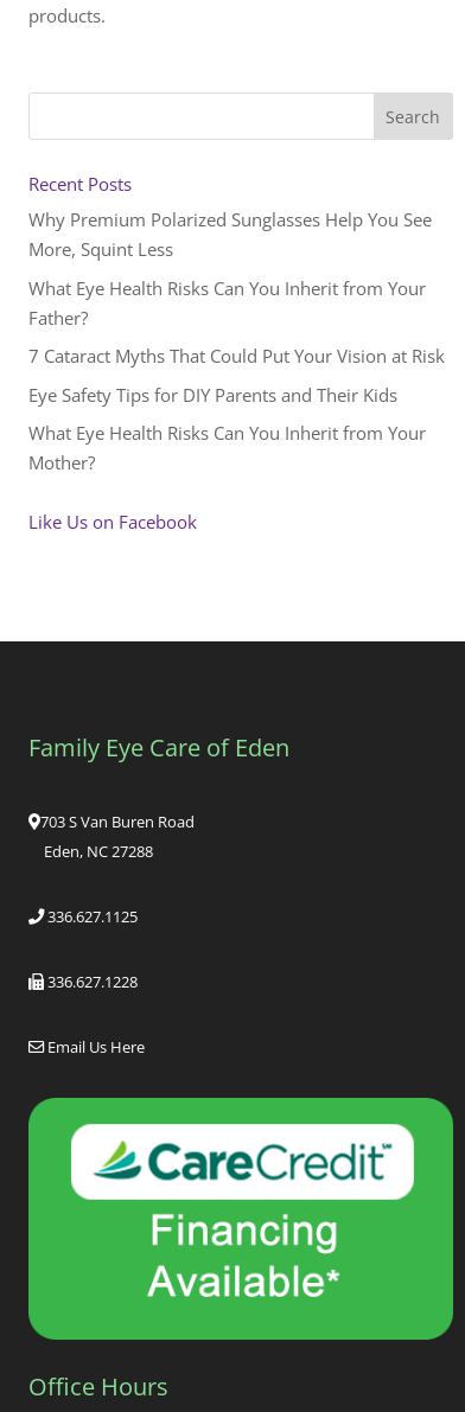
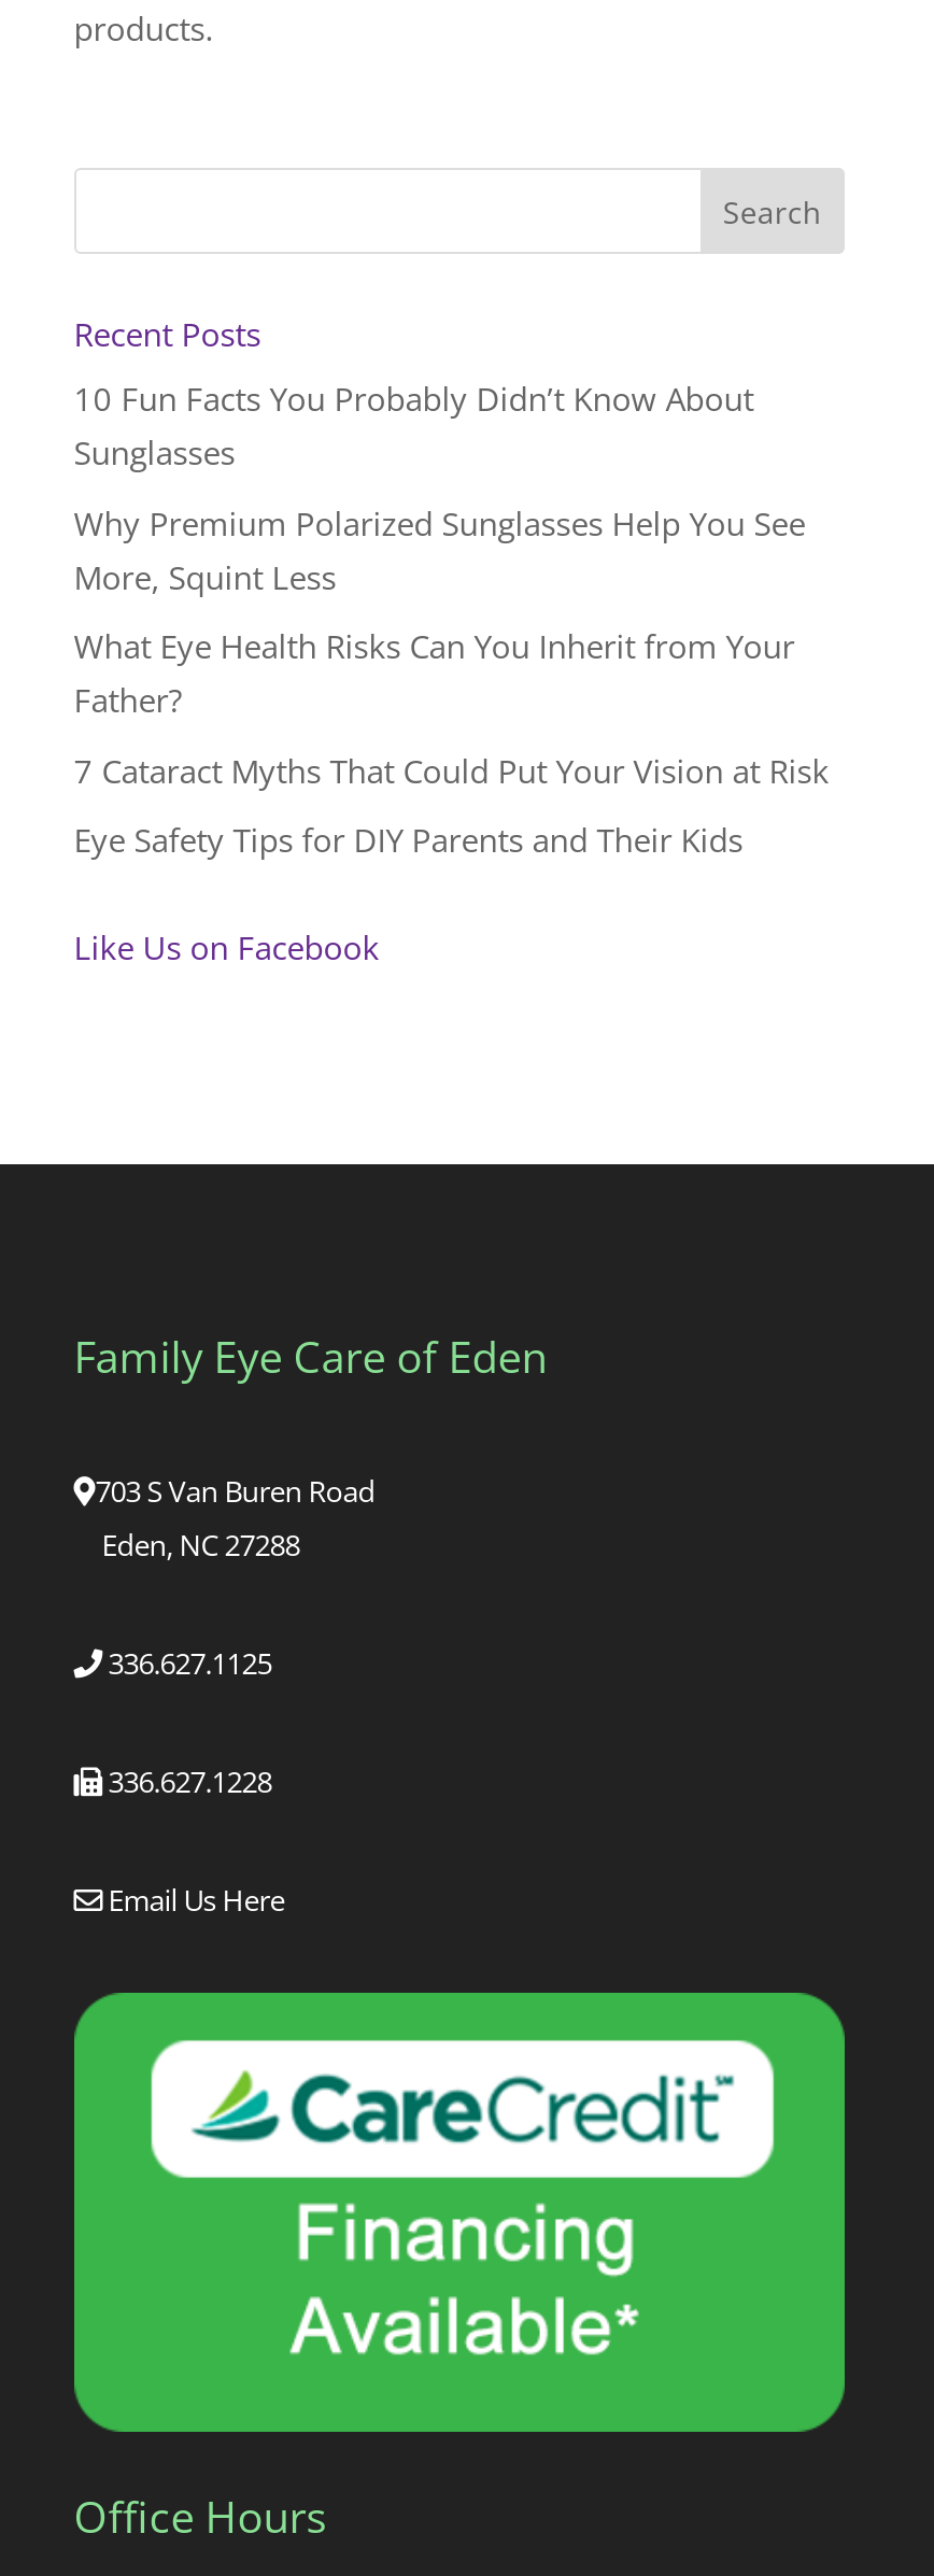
none -> [74,377,754,474] 10 Fun Facts You Probably Didn’t Know About | Sunglasses
moved [28,208,445,406] -> [74,501,829,861]: Why Premium Polarized Sunglasses Help You See | More, Squint Less | What Eye Health Risks Can You Inherit from Your | Father? | 7 Cataract Myths That Could Put Your Vision at Risk | Eye Safety Tips for DIY Parents and Their Kids
[28,421,426,474] What Eye Health Risks Can You Inherit from Your | Mother? -> none

